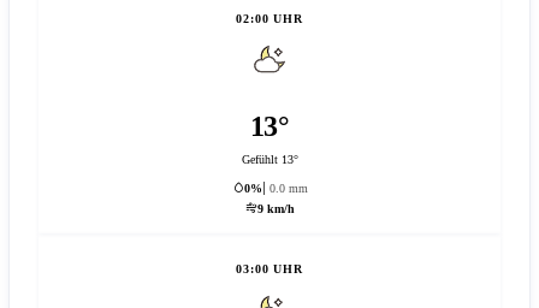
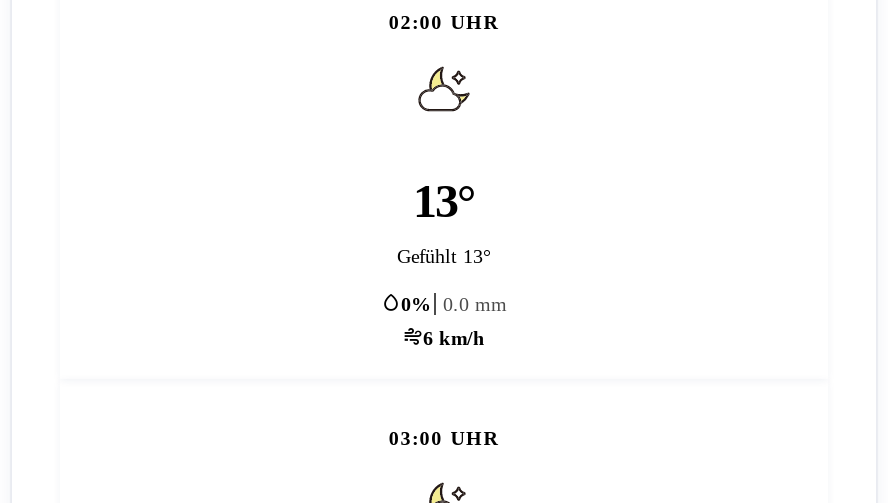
[257,202,294,215] 9 km/h -> [423,326,485,348] 6 km/h

